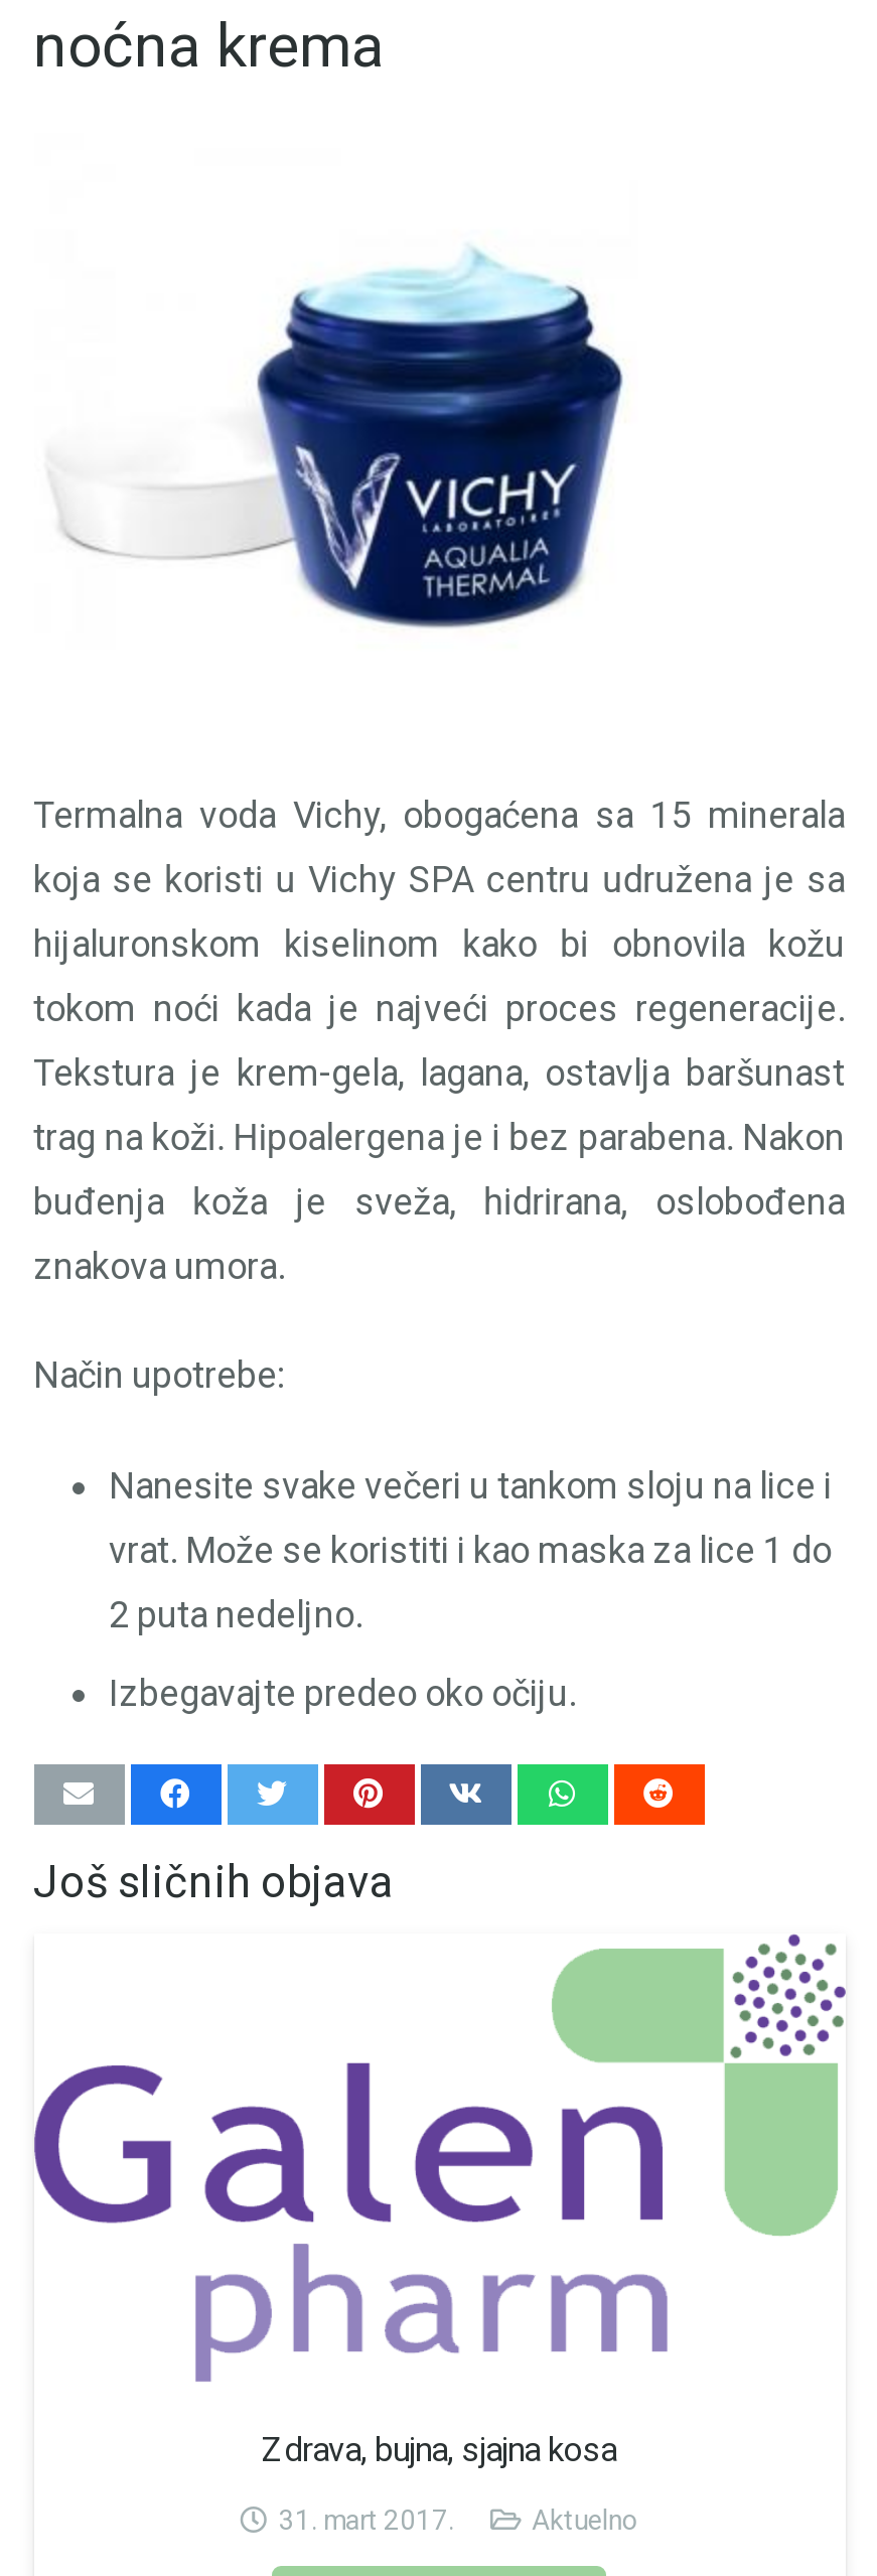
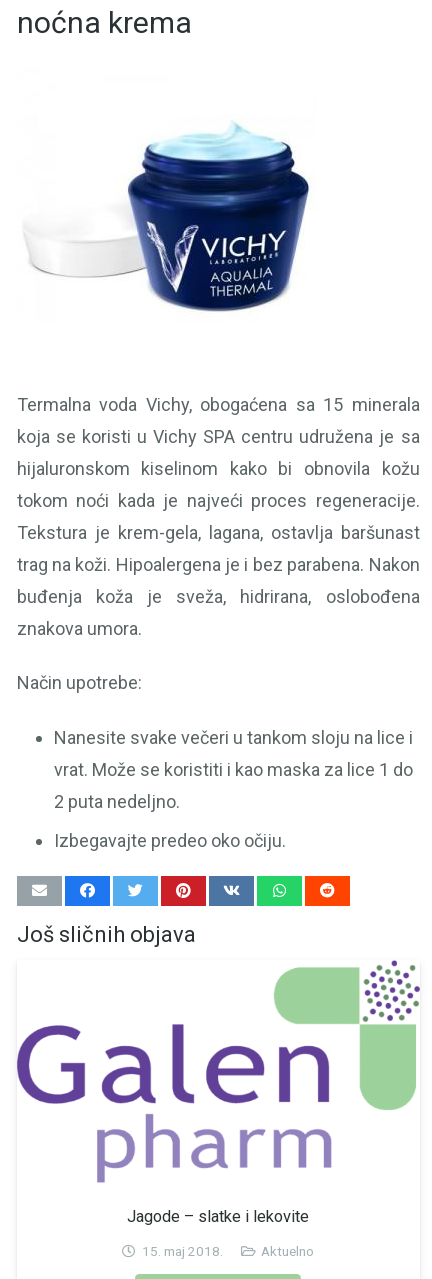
[262,2431,616,2469] Zdrava, bujna, sjajna kosa -> [127,1207,309,1226] Jagode – slatke i lekovite
[279,2502,454,2535] 31. mart 2017. -> [141,1243,222,1259] 15. maj 2018.

